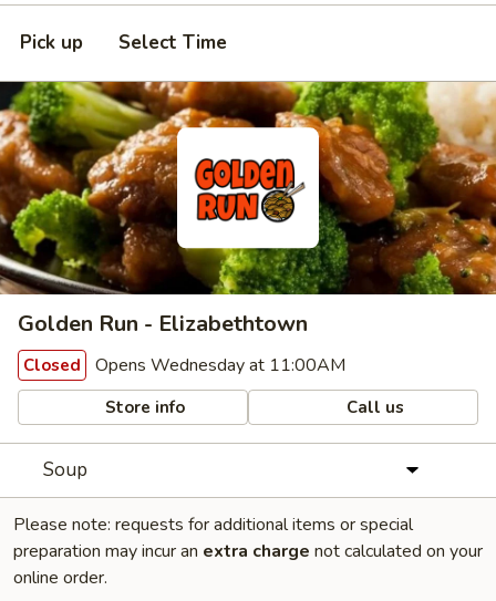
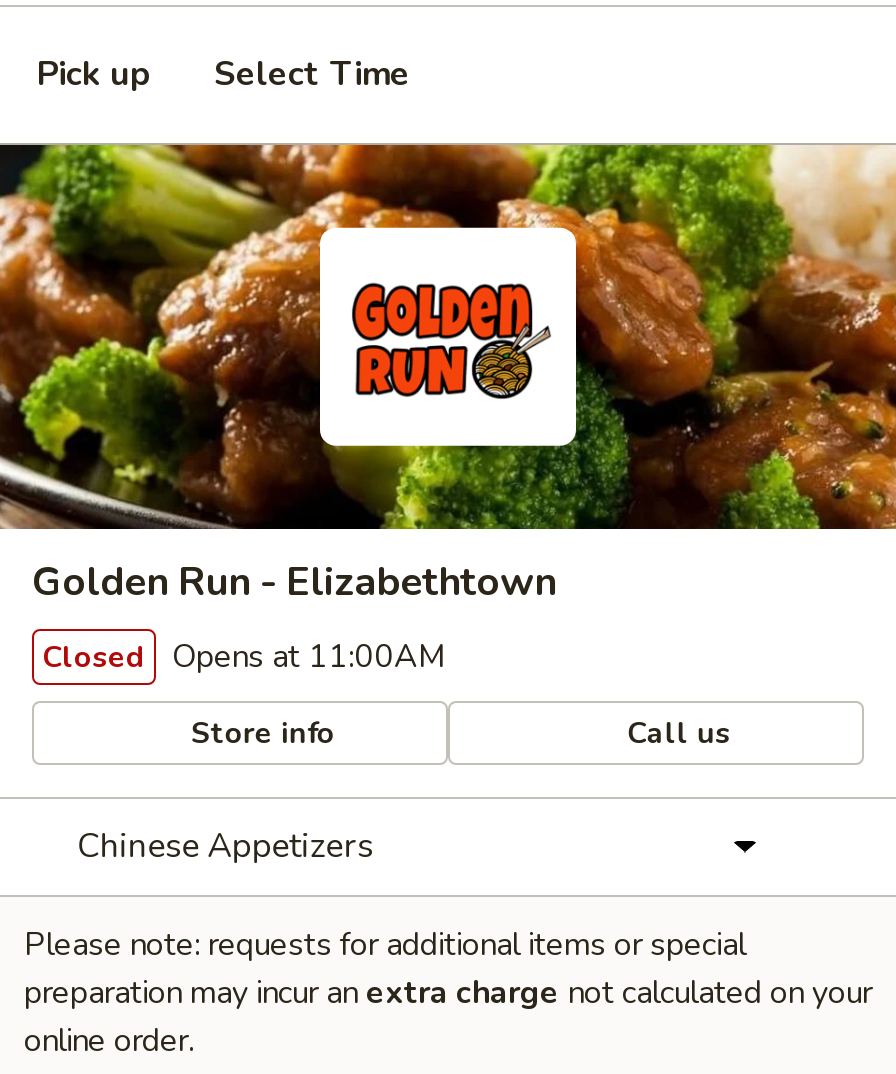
[23,353,345,377] Closed Opens Wednesday at 11:00AM -> [42,635,446,679] Closed Opens at 11:00AM
[43,457,87,483] Soup -> [77,823,373,869] Chinese Appetizers

